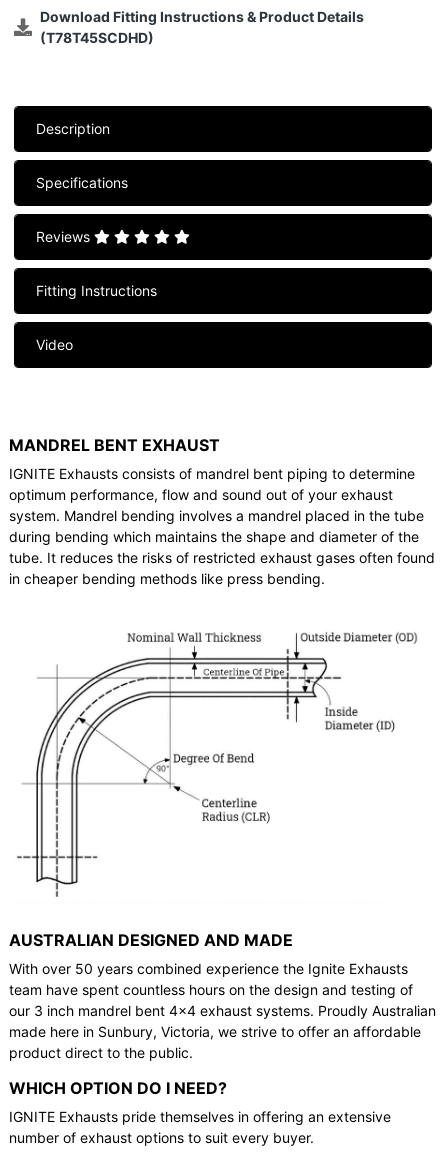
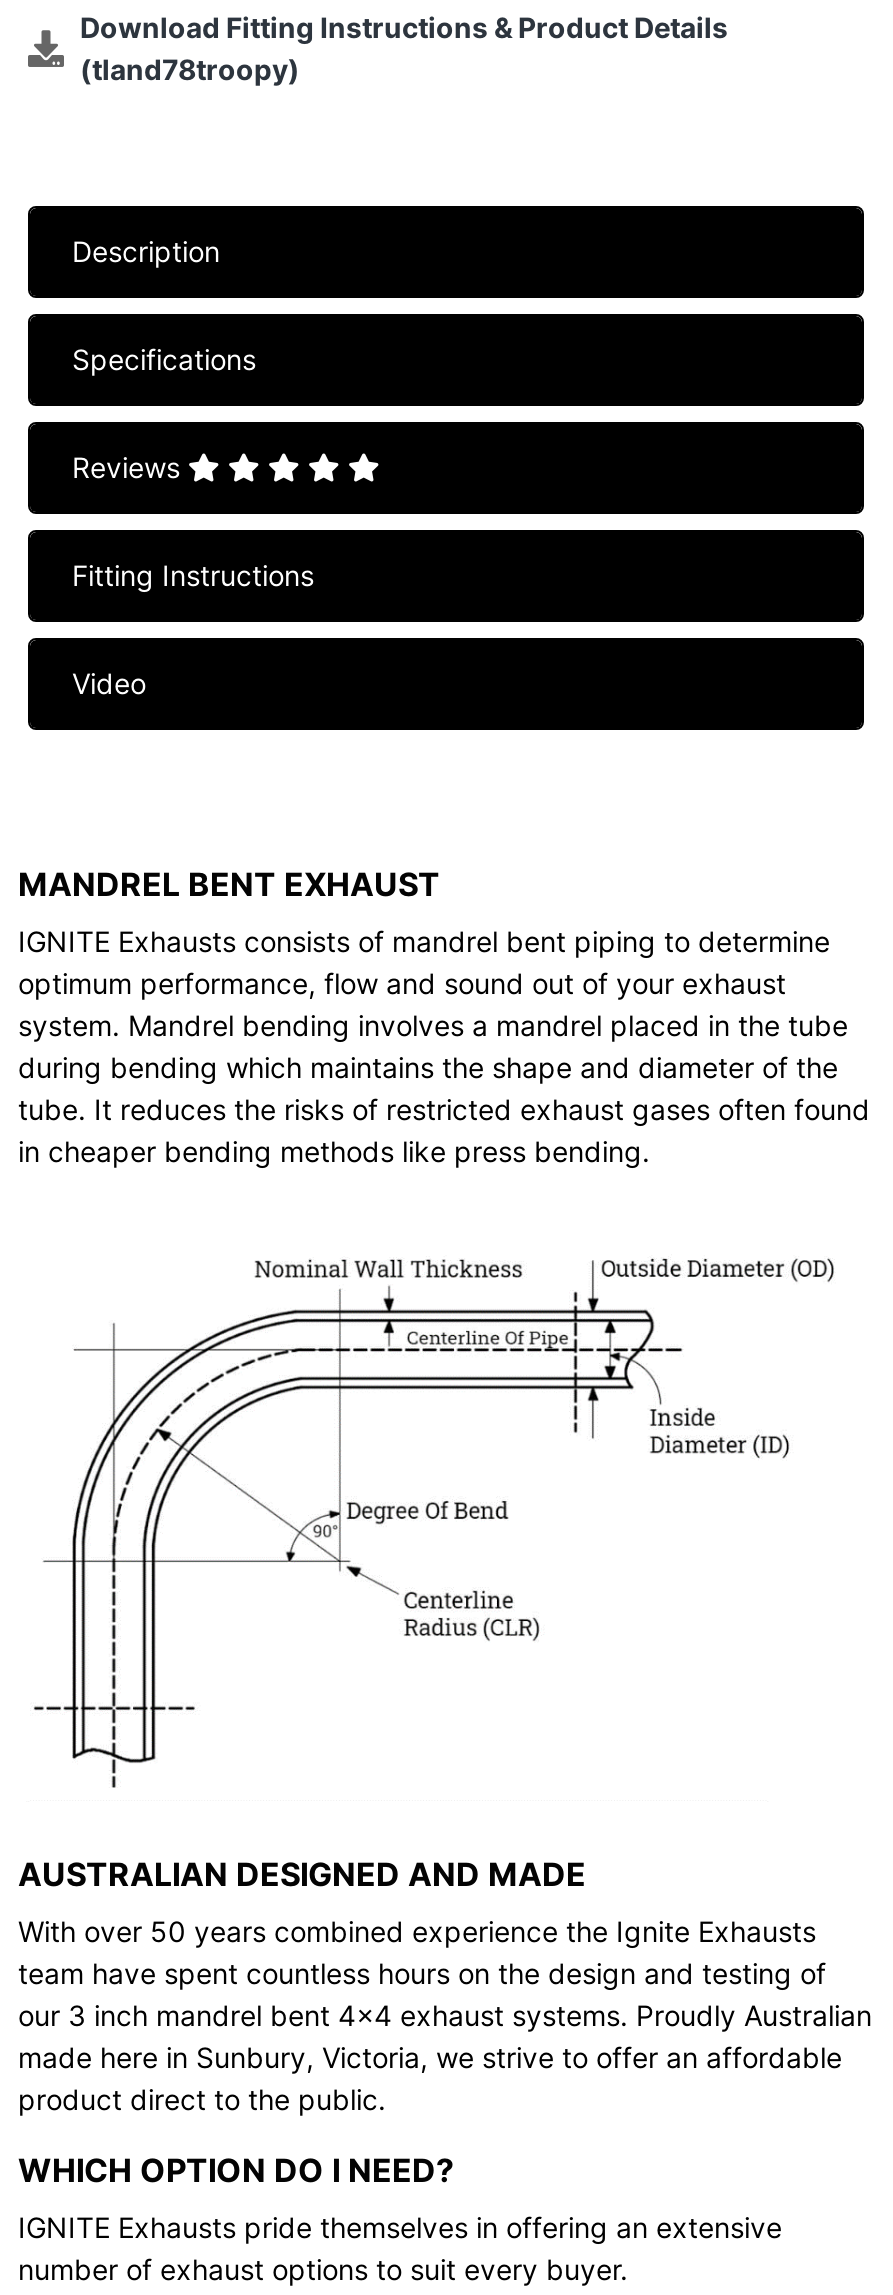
[40,29,154,46] (T78T45SCDHD) -> [80,53,300,87] (tland78troopy)

